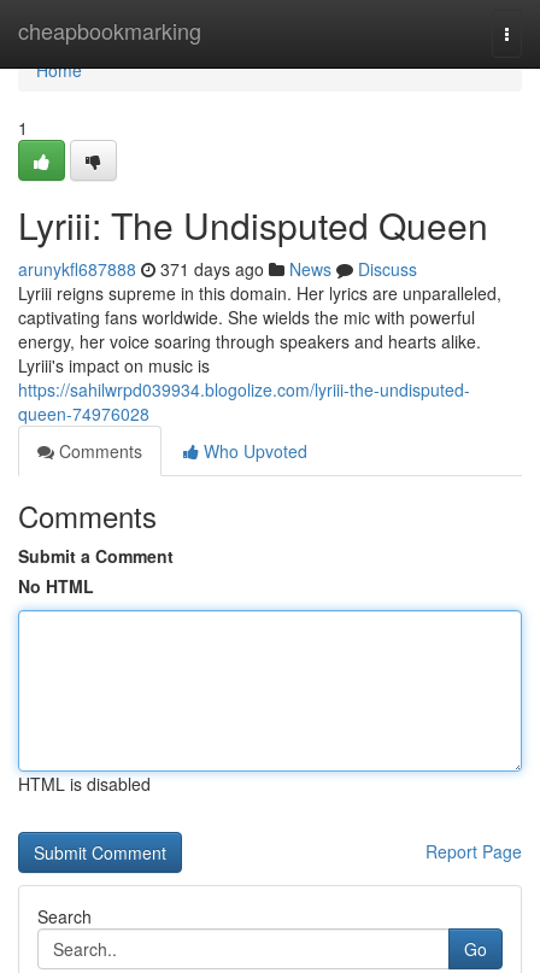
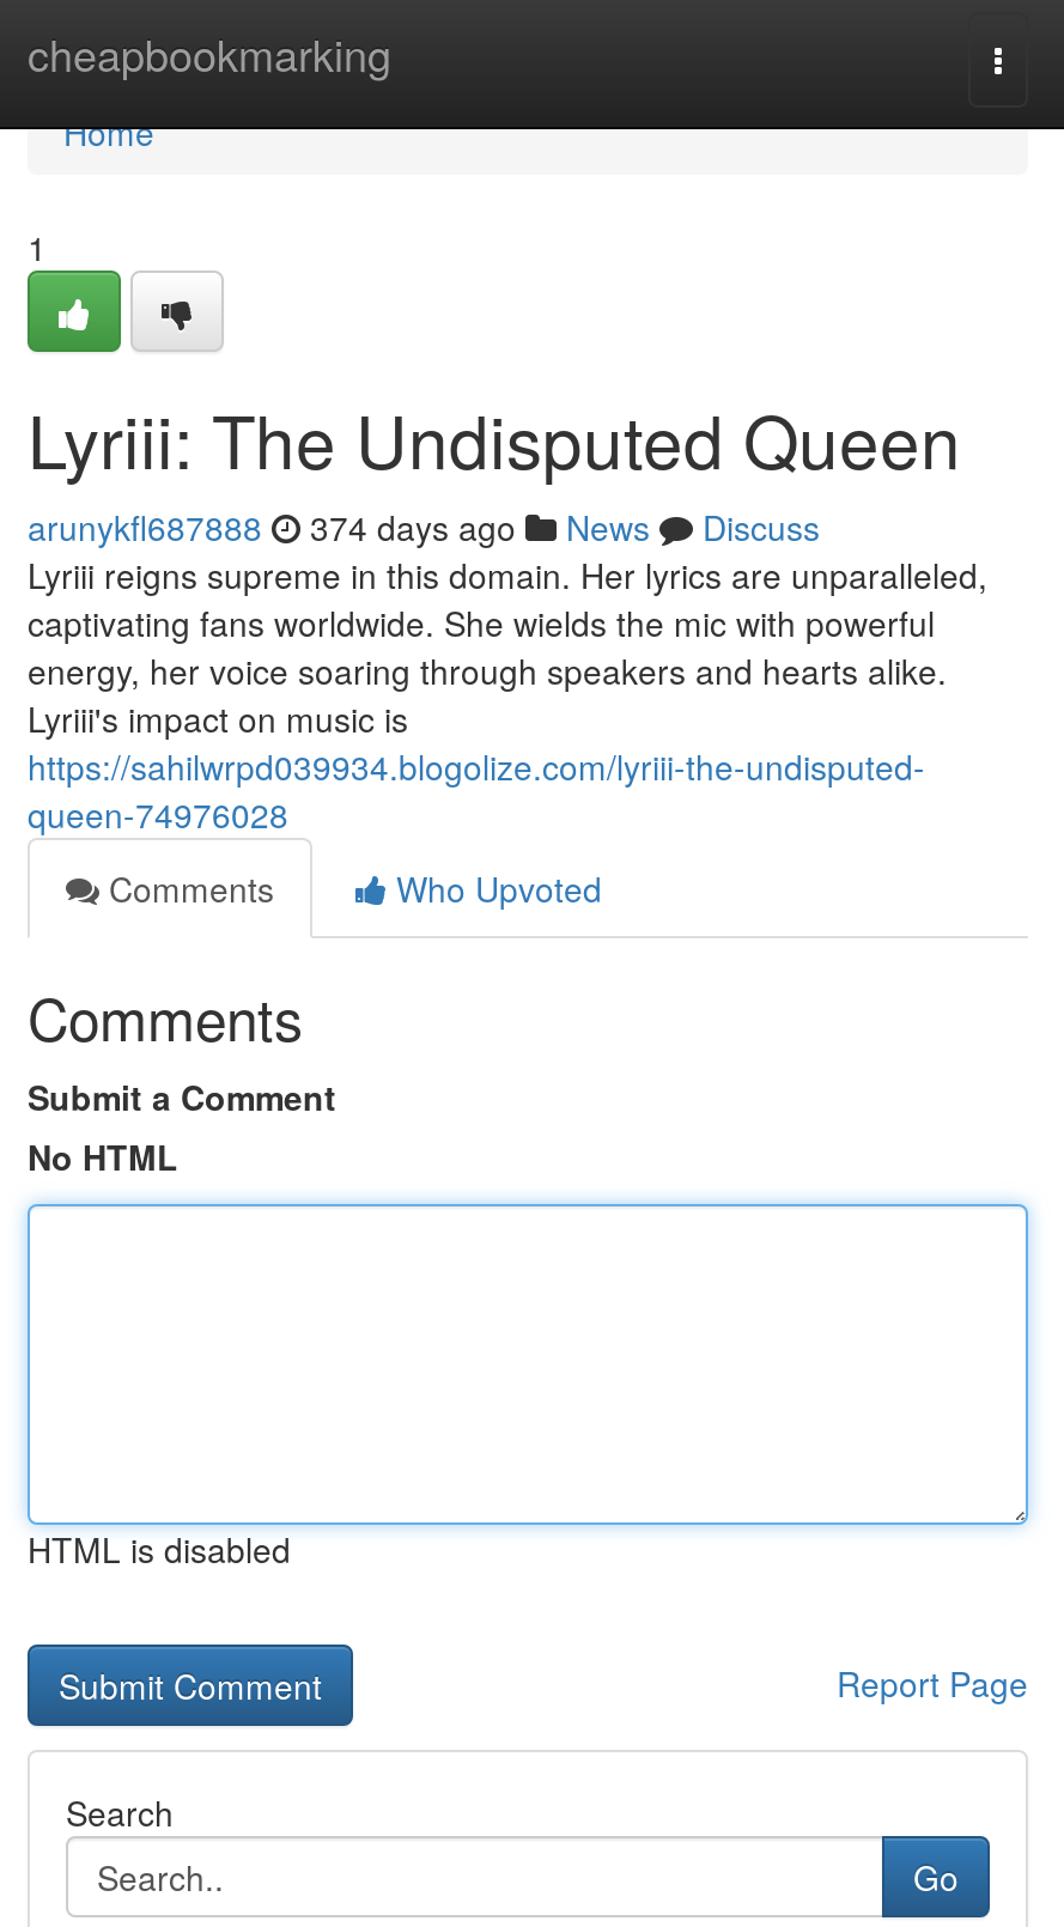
[18,257,417,281] arunykfl687888 371 days ago News Discuss -> [28,503,820,551] arunykfl687888 374 days ago News Discuss

